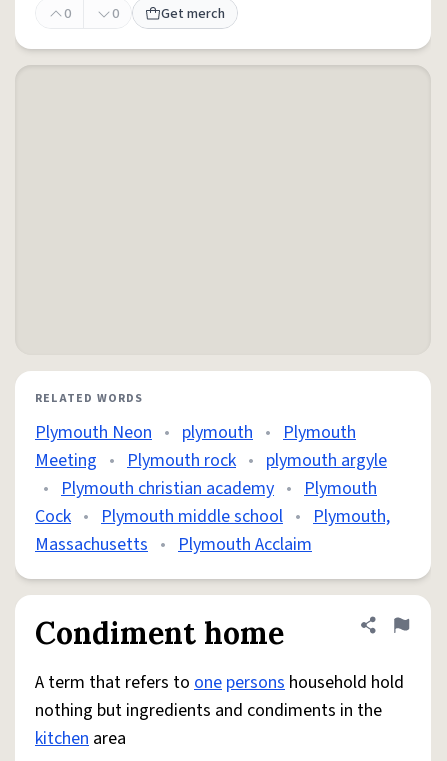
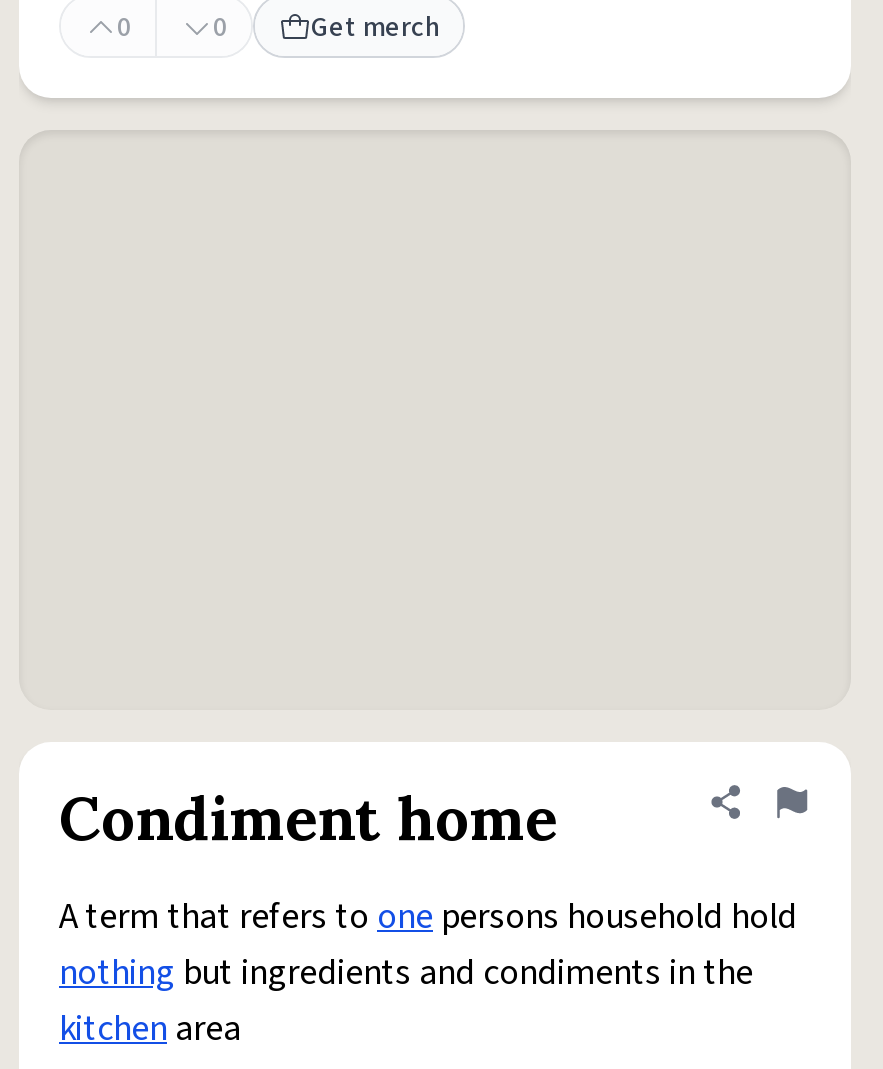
[35,390,390,557] RELATED WORDS | Plymouth Neon • plymouth • Plymouth | Meeting • Plymouth rock • plymouth argyle | • Plymouth christian academy • Plymouth | Cock • Plymouth middle school • Plymouth, | Massachusetts • Plymouth Acclaim -> none

